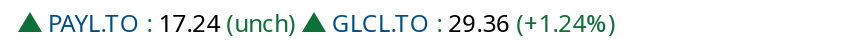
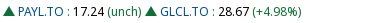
[48,7,614,41] PAYL.TO : 17.24 (unch) GLCL.TO : 29.36 (+1.24%) -> [18,3,301,20] PAYL.TO : 17.24 (unch) GLCL.TO : 28.67 (+4.98%)

